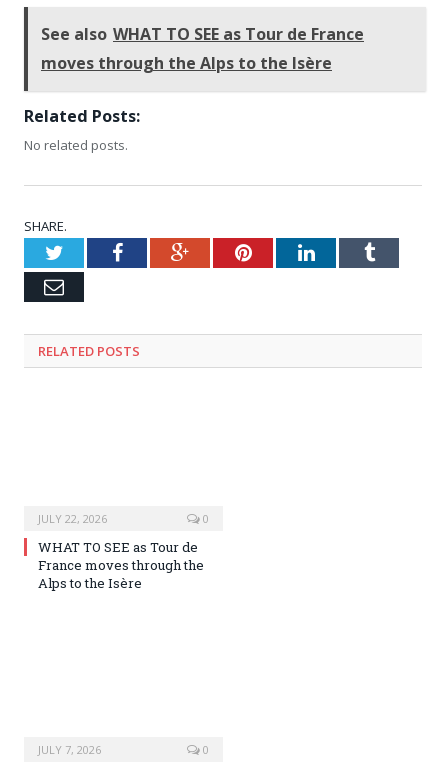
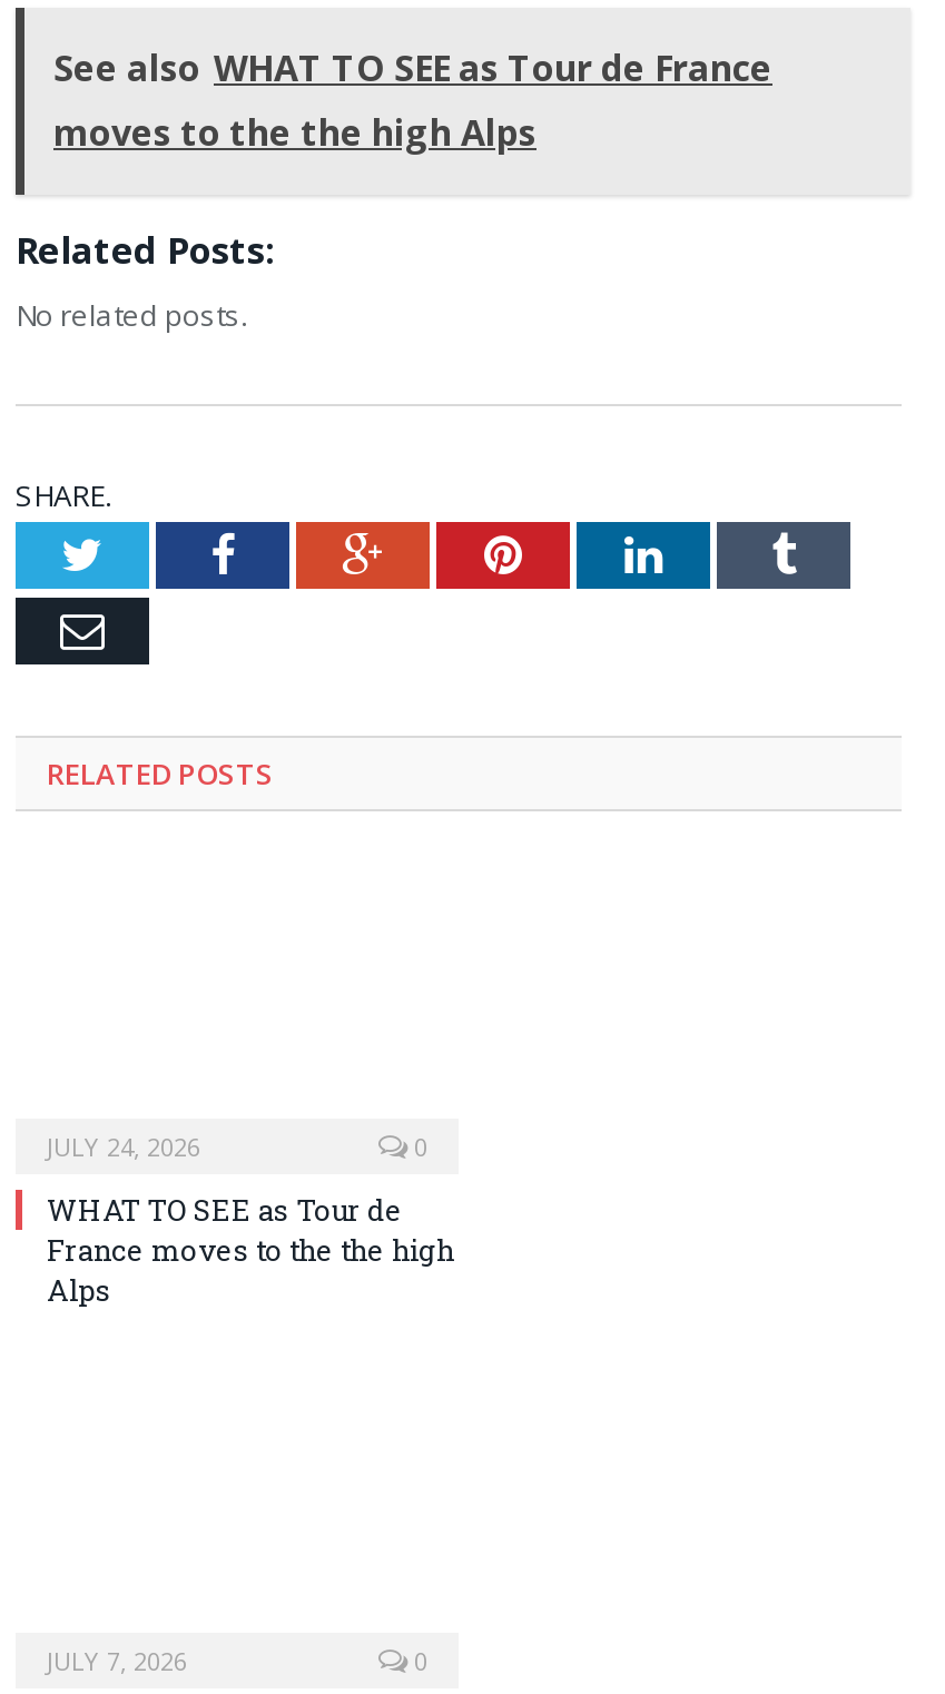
[41,52,332,74] moves through the Alps to the Isère -> [53,108,537,157] moves to the the high Alps
[38,511,107,526] JULY 22, 2026 -> [47,1130,200,1163] JULY 24, 2026
[38,556,204,592] France moves through the | Alps to the Isère -> [47,1230,454,1310] France moves to the the high | Alps

